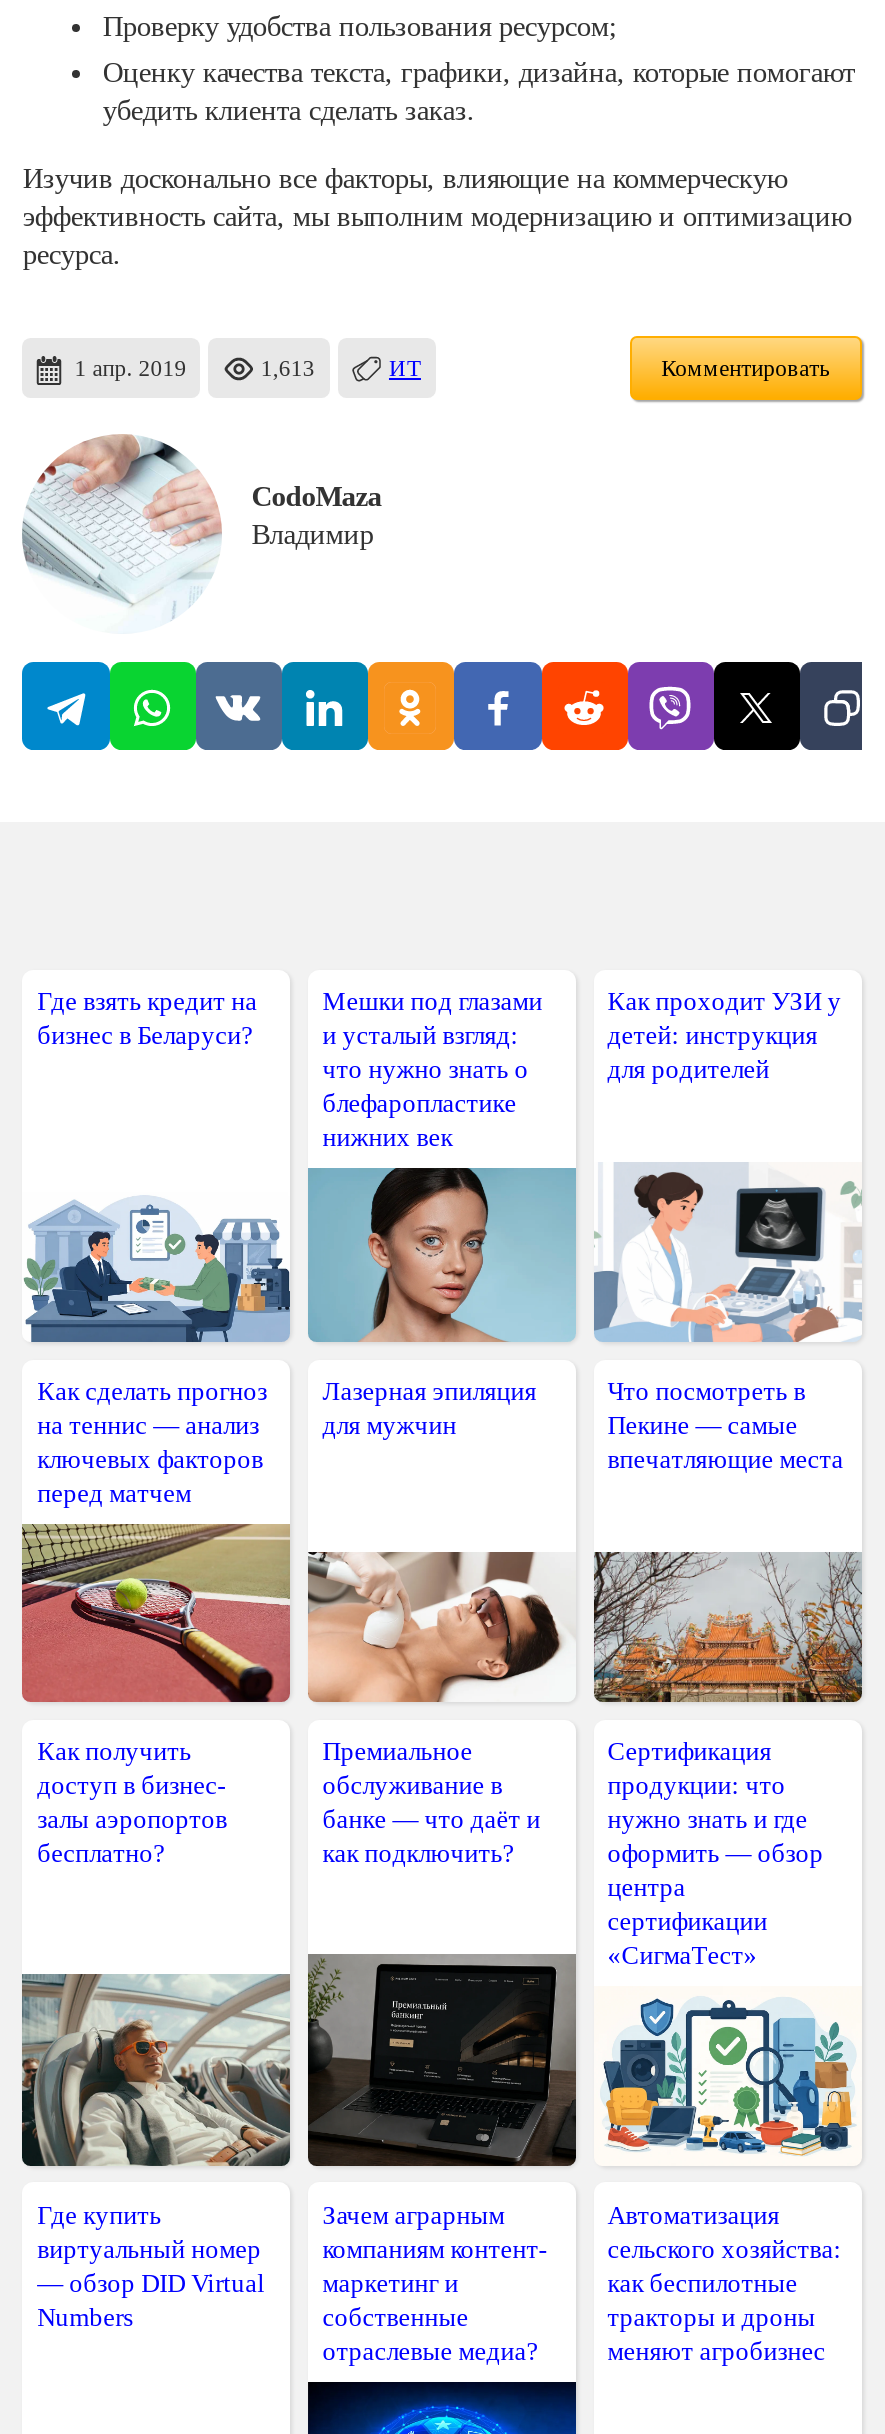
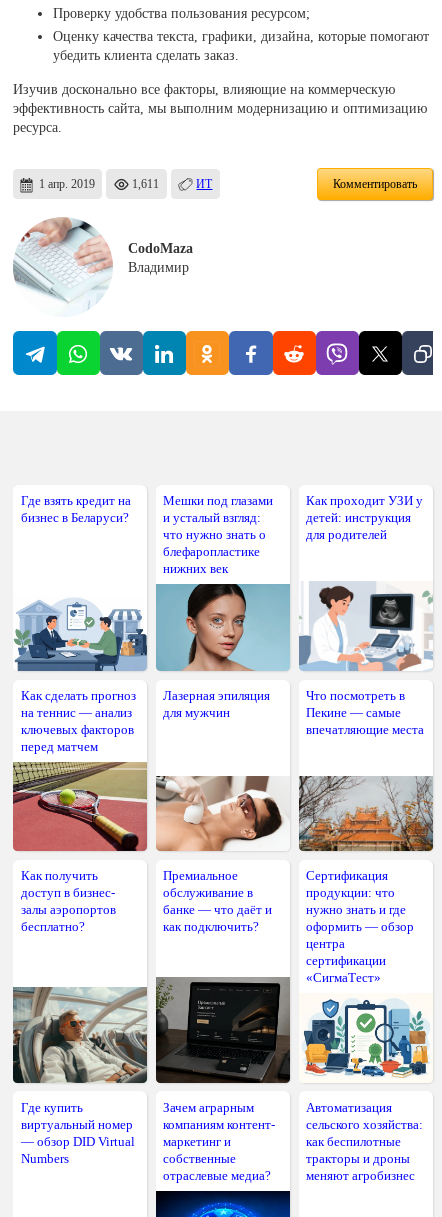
[261,355,315,379] 1,613 -> [132,178,159,190] 1,611

